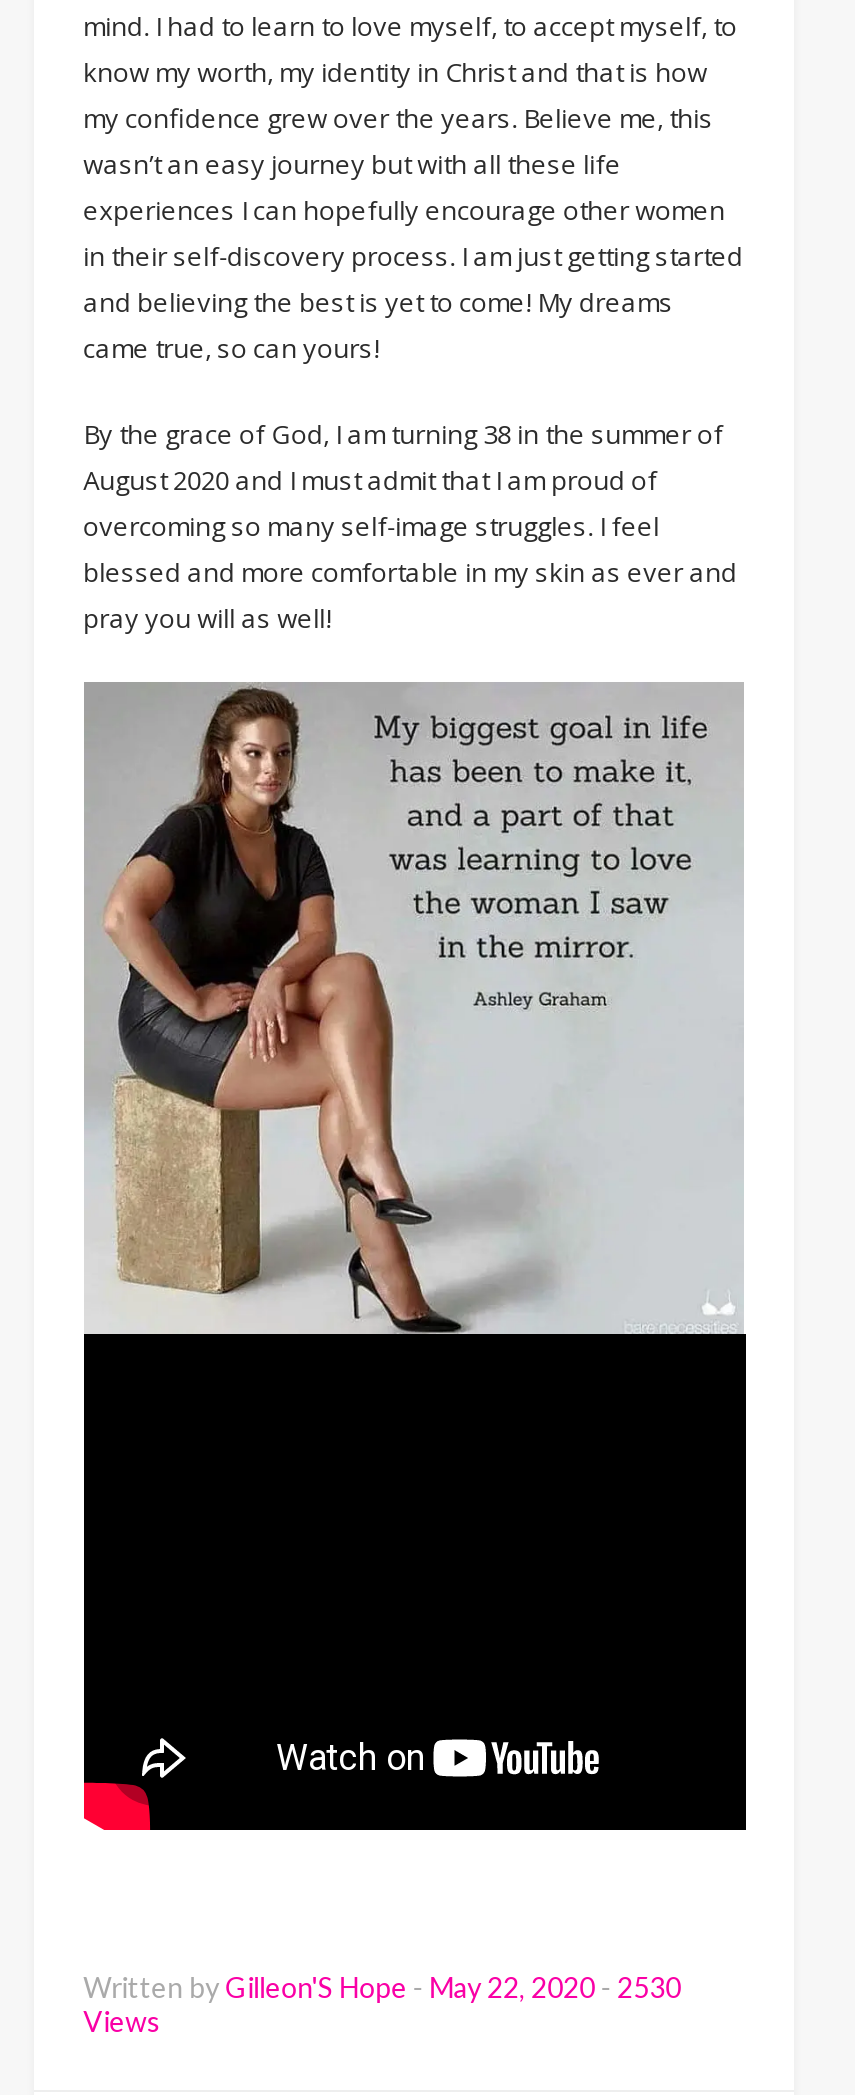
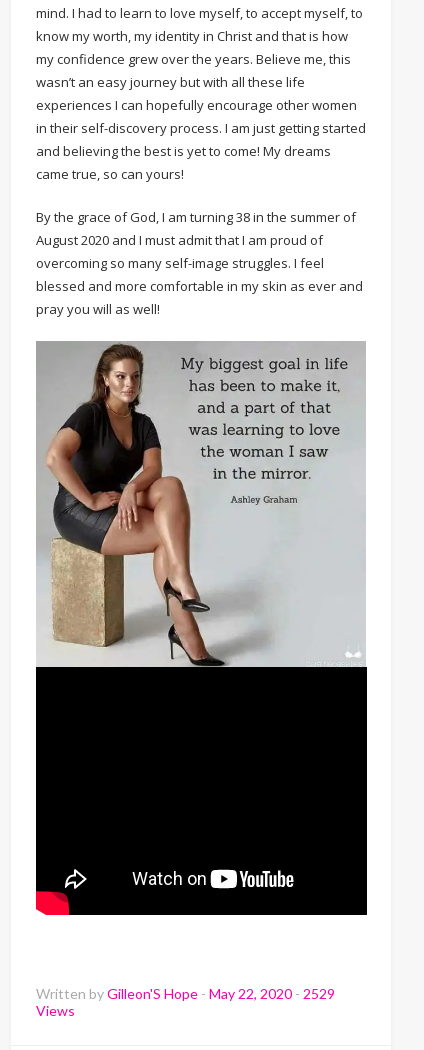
[83,1970,681,2004] Written by Gilleon'S Hope - May 22, 2020 - 2530 -> [36,985,335,1002] Written by Gilleon'S Hope - May 22, 2020 - 2529

